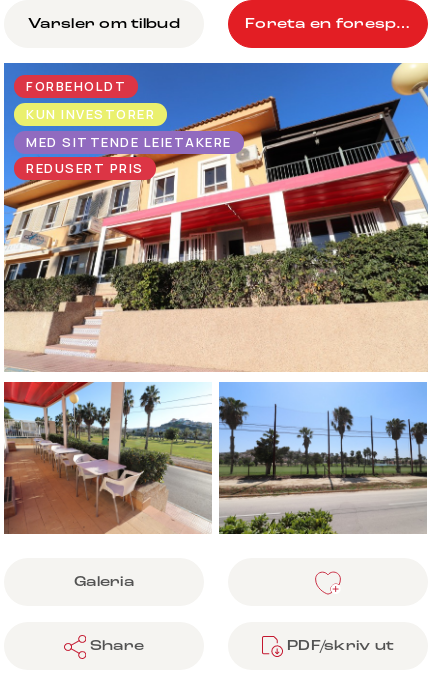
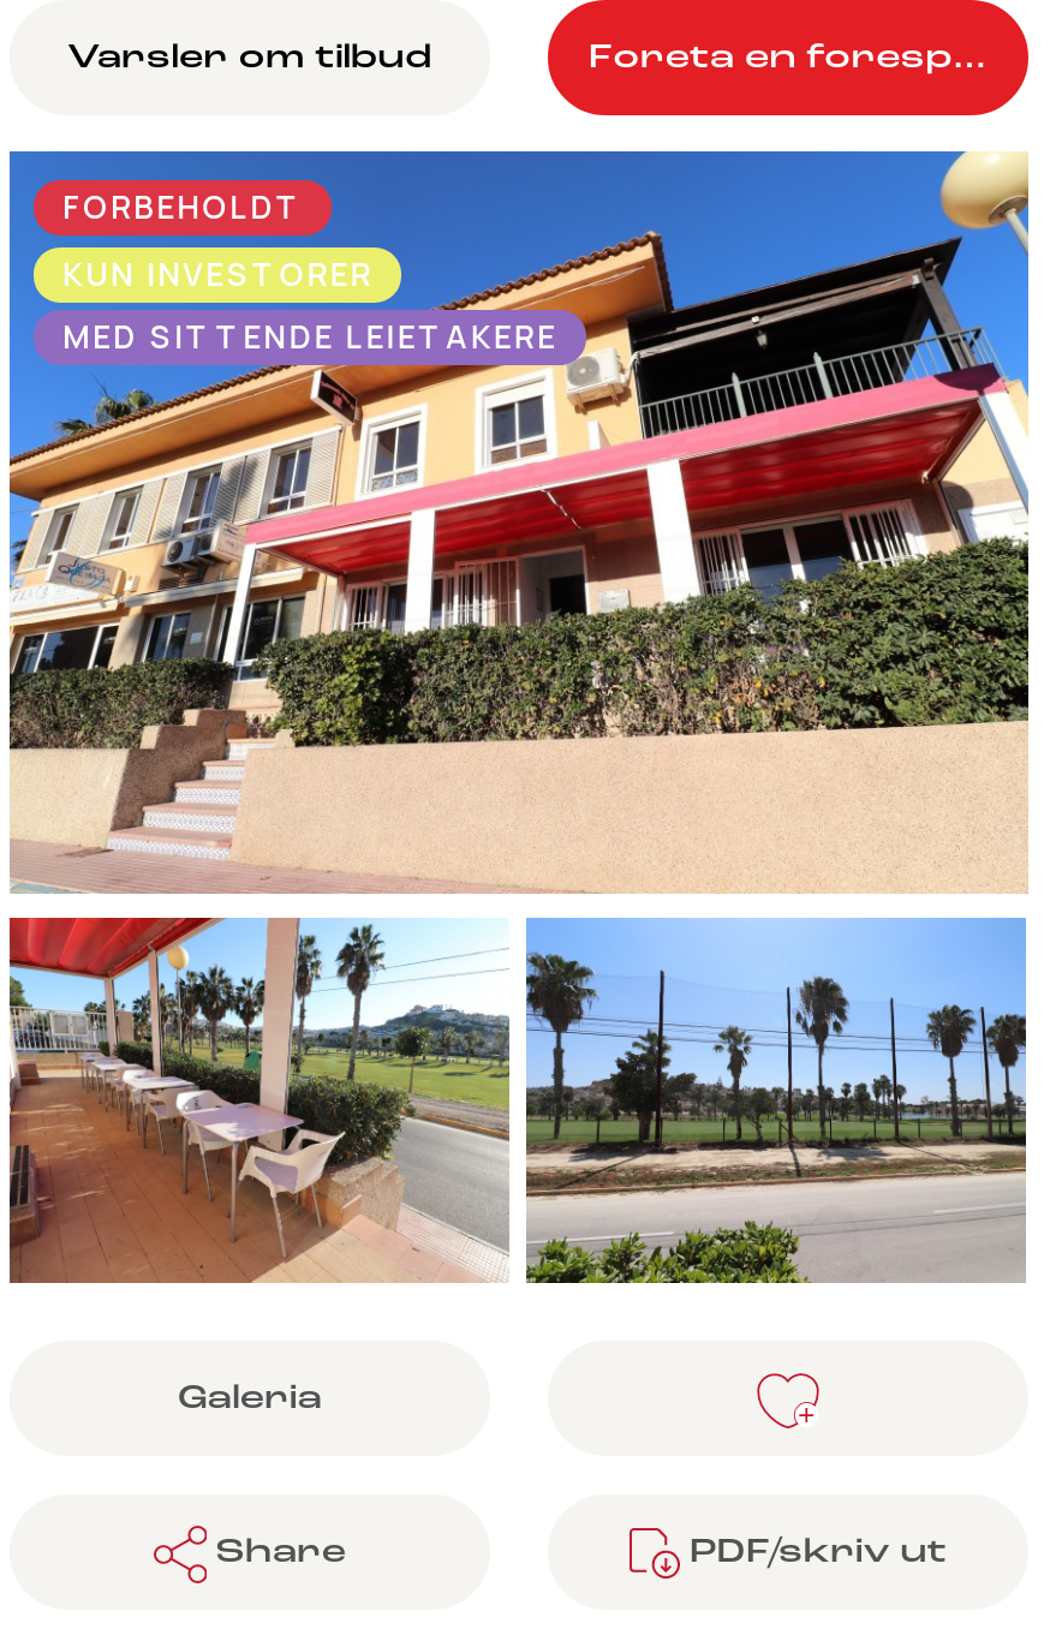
[26,159,144,177] REDUSERT PRIS -> none

